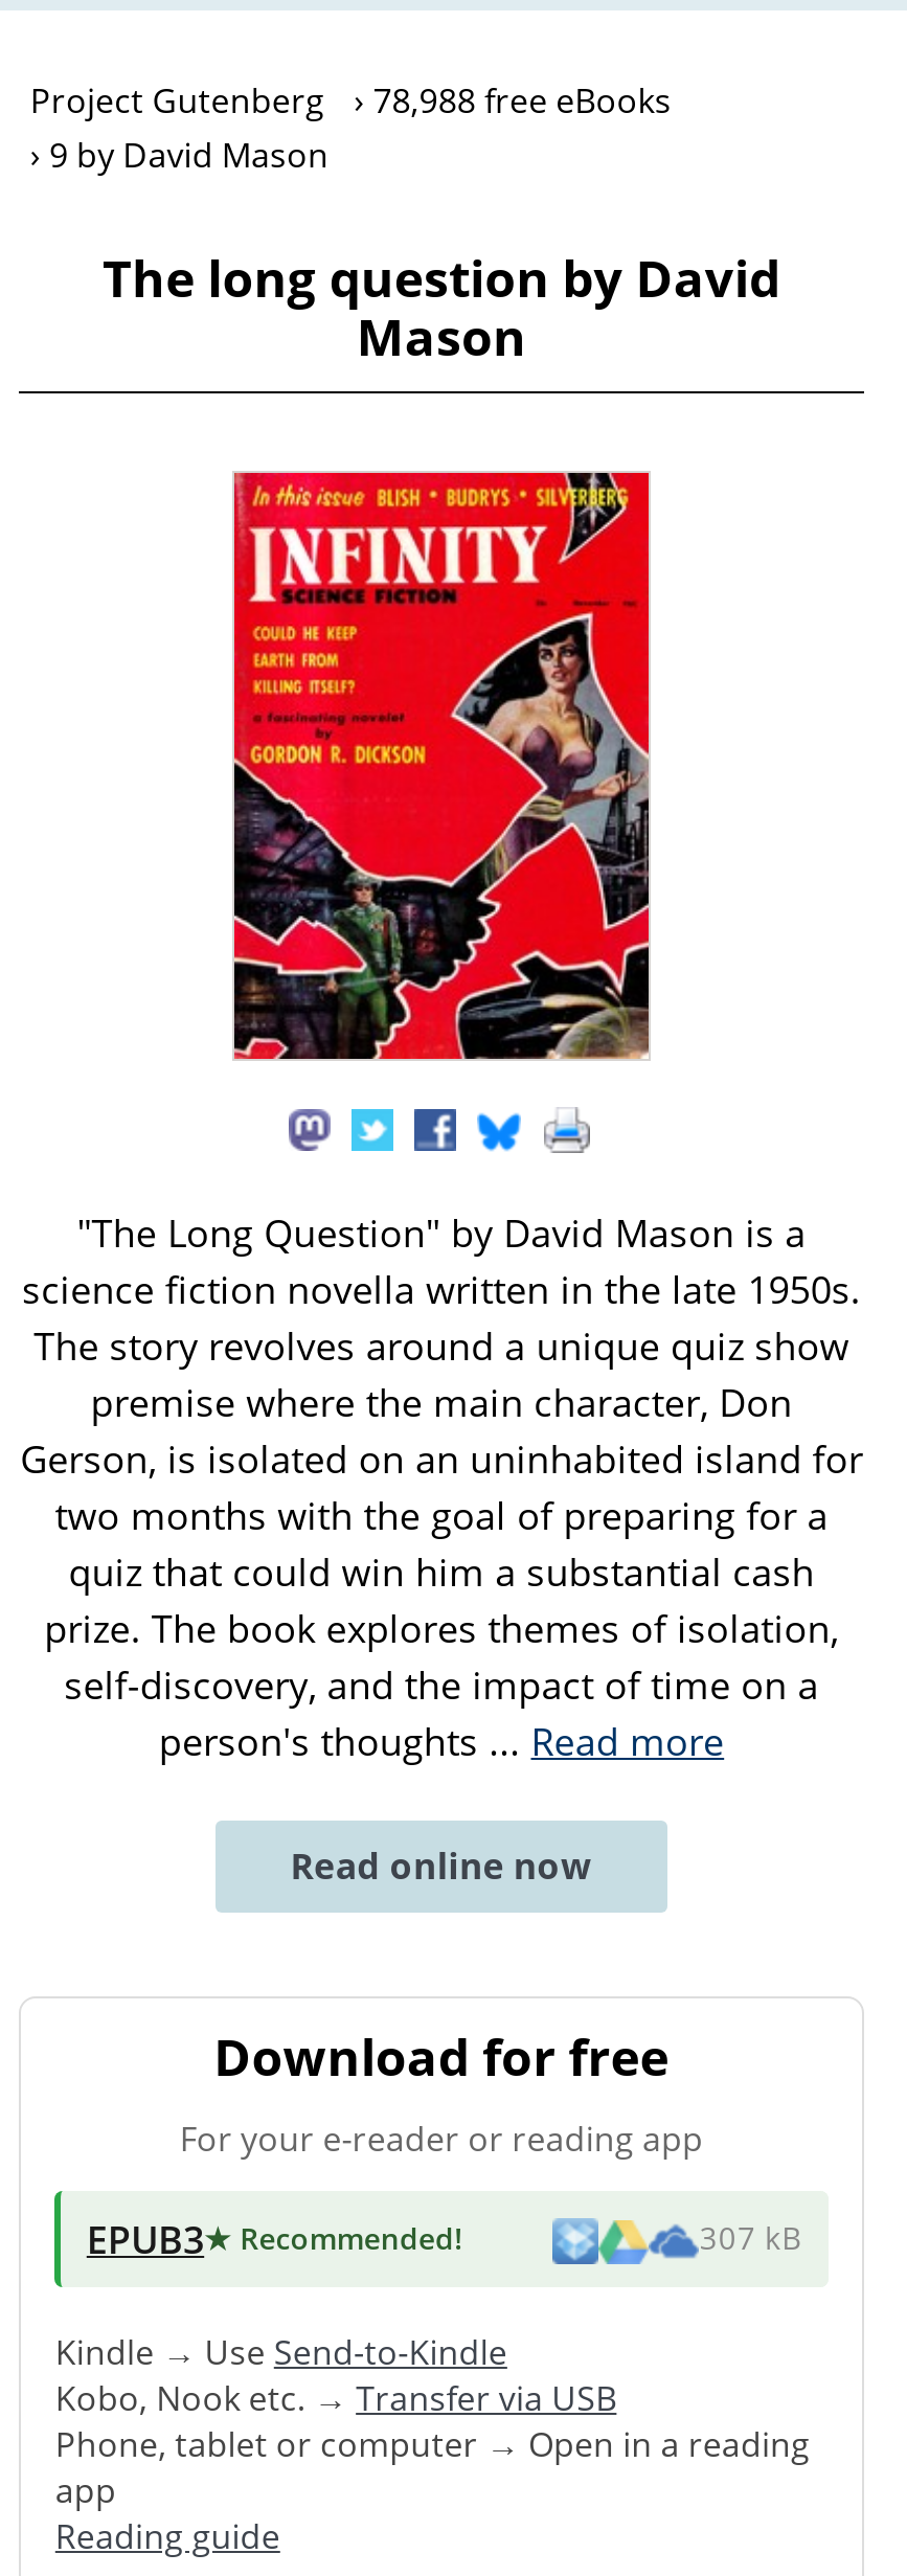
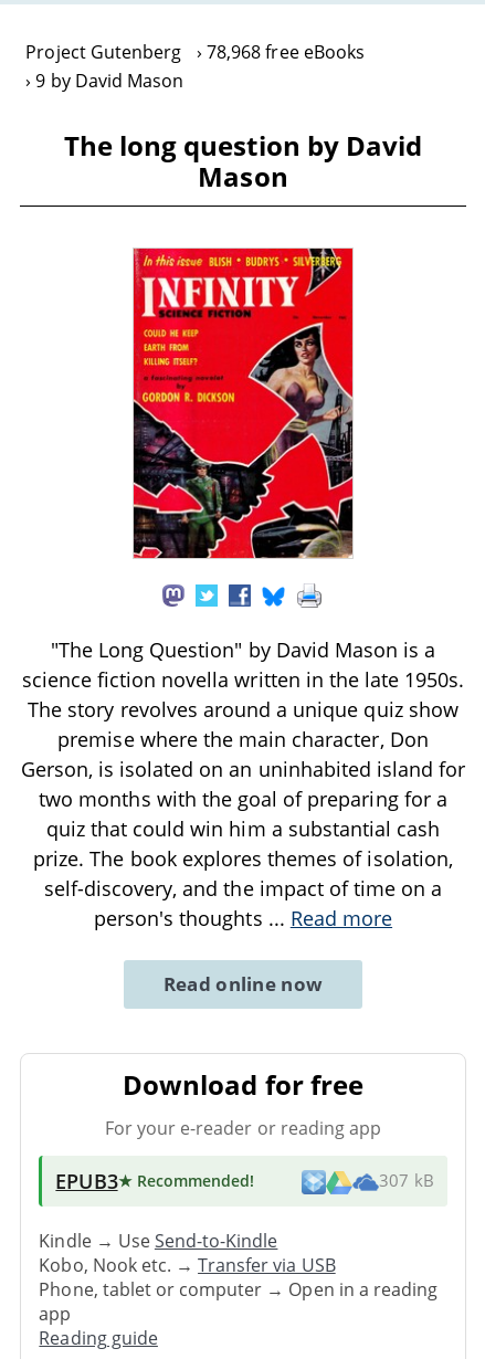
[30,77,671,123] Project Gutenberg 78,988 free eBooks -> [26,40,364,64] Project Gutenberg 78,968 free eBooks

